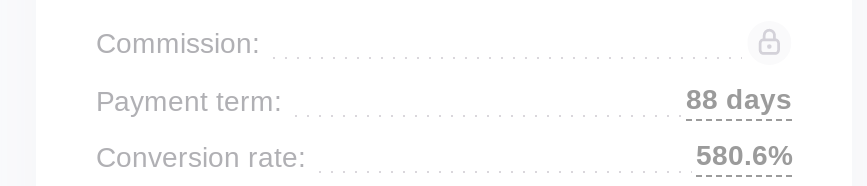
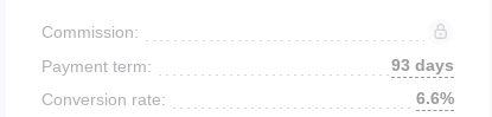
[686,83,792,115] 88 days -> [391,56,454,74] 93 days
[696,139,792,171] 580.6% -> [416,89,454,108] 6.6%

